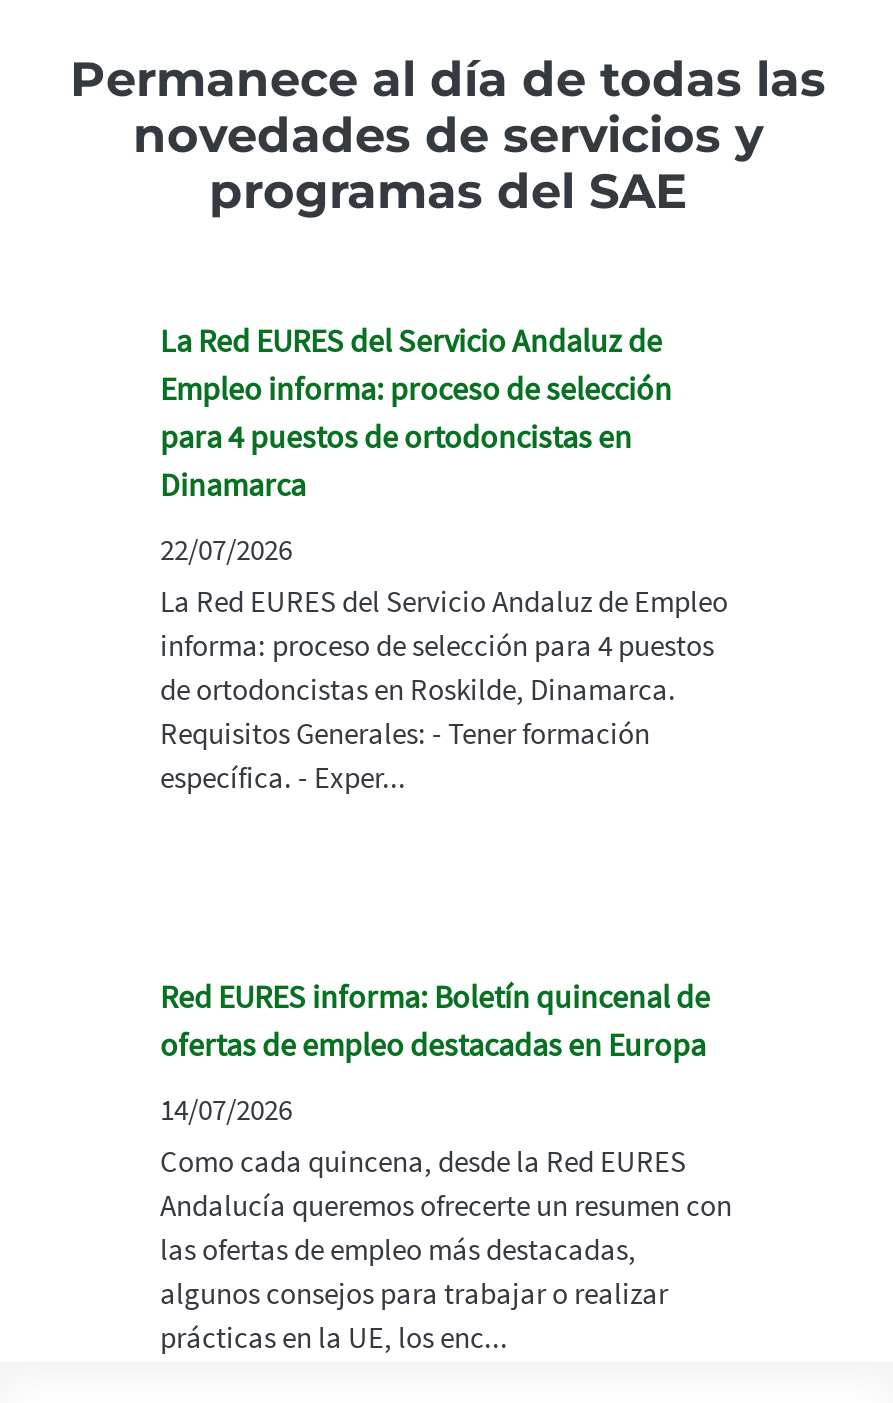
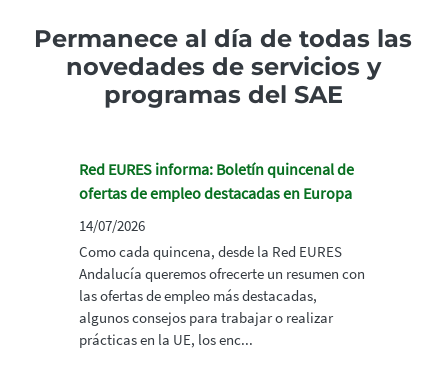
[160,321,728,797] La Red EURES del Servicio Andaluz de | Empleo informa: proceso de selección | para 4 puestos de ortodoncistas en | Dinamarca | 22/07/2026 | La Red EURES del Servicio Andaluz de Empleo | informa: proceso de selección para 4 puestos | de ortodoncistas en Roskilde, Dinamarca. | Requisitos Generales: - Tener formación | específica. - Exper... -> none

